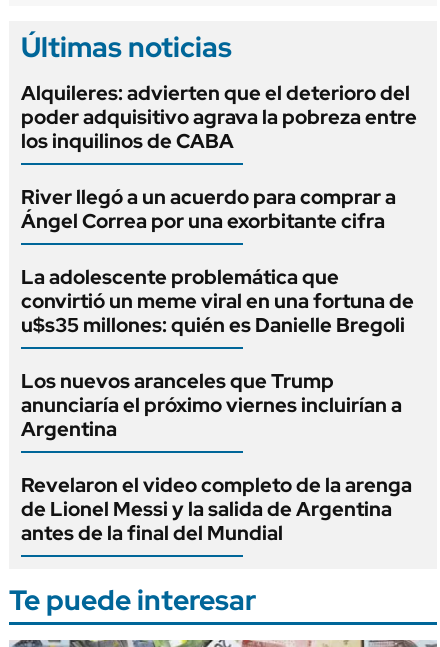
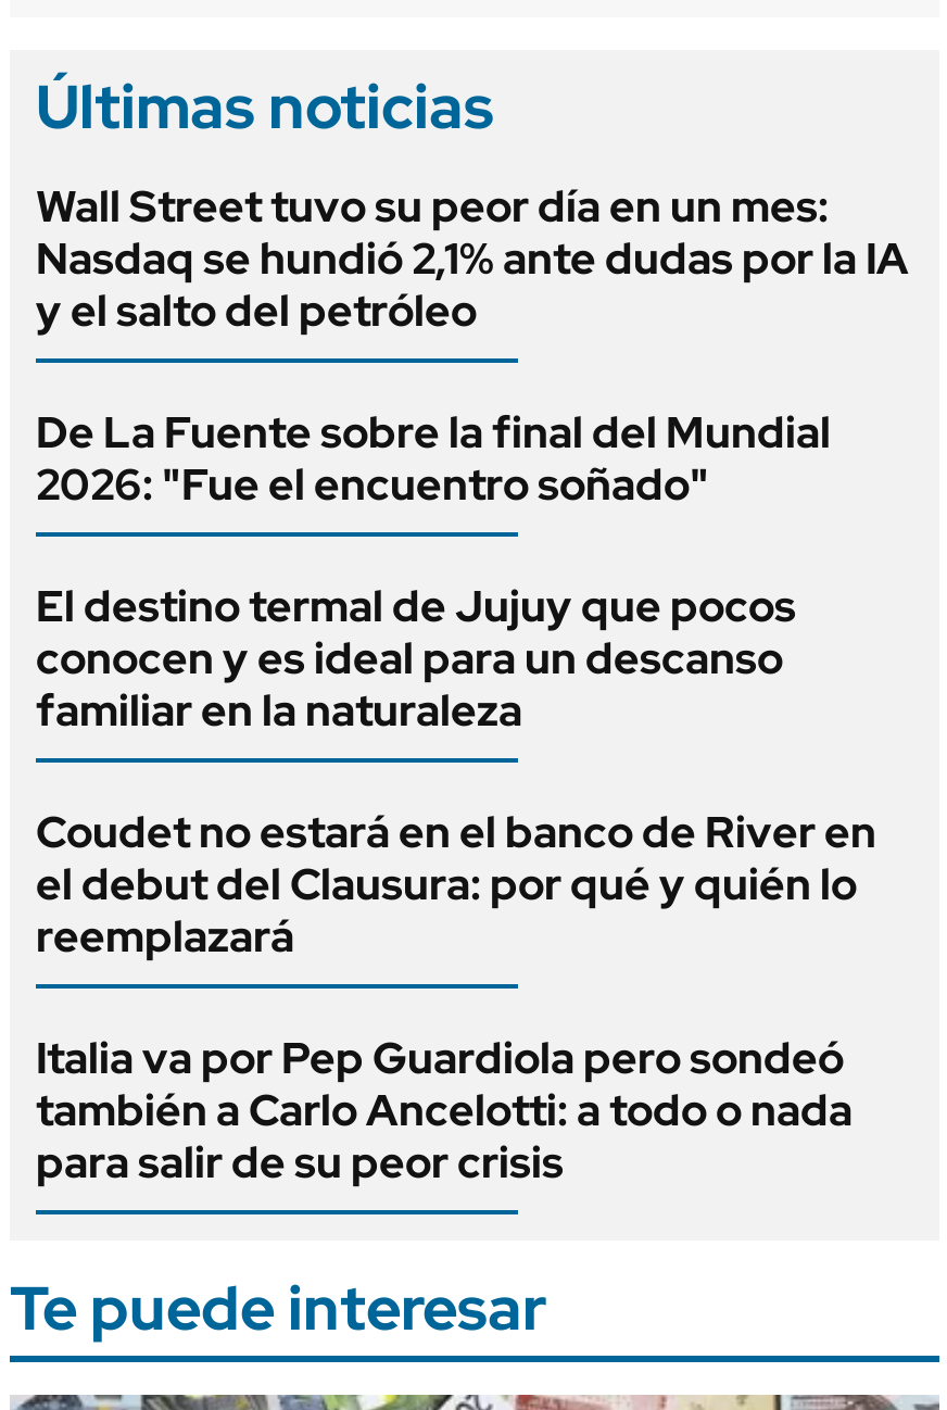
[21,80,417,154] Alquileres: advierten que el deterioro del | poder adquisitivo agrava la pobreza entre | los inquilinos de CABA -> [36,177,909,338] Wall Street tuvo su peor día en un mes: | Nasdaq se hundió 2,1% ante dudas por la IA | y el salto del petróleo
[21,184,396,234] River llegó a un acuerdo para comprar a | Ángel Correa por una exorbitante cifra -> [36,403,831,512] De La Fuente sobre la final del Mundial | 2026: "Fue el encuentro soñado"
[21,264,414,338] La adolescente problemática que | convirtió un meme viral en una fortuna de | u$s35 millones: quién es Danielle Bregoli -> [36,577,796,738] El destino termal de Jujuy que pocos | conocen y es ideal para un descanso | familiar en la naturaleza
[21,368,402,442] Los nuevos aranceles que Trump | anunciaría el próximo viernes incluirían a | Argentina -> [36,803,876,964] Coudet no estará en el banco de River en | el debut del Clausura: por qué y quién lo | reemplazará
[21,472,412,546] Revelaron el video completo de la arenga | de Lionel Messi y la salida de Argentina | antes de la final del Mundial -> [36,1029,853,1190] Italia va por Pep Guardiola pero sondeó | también a Carlo Ancelotti: a todo o nada | para salir de su peor crisis

